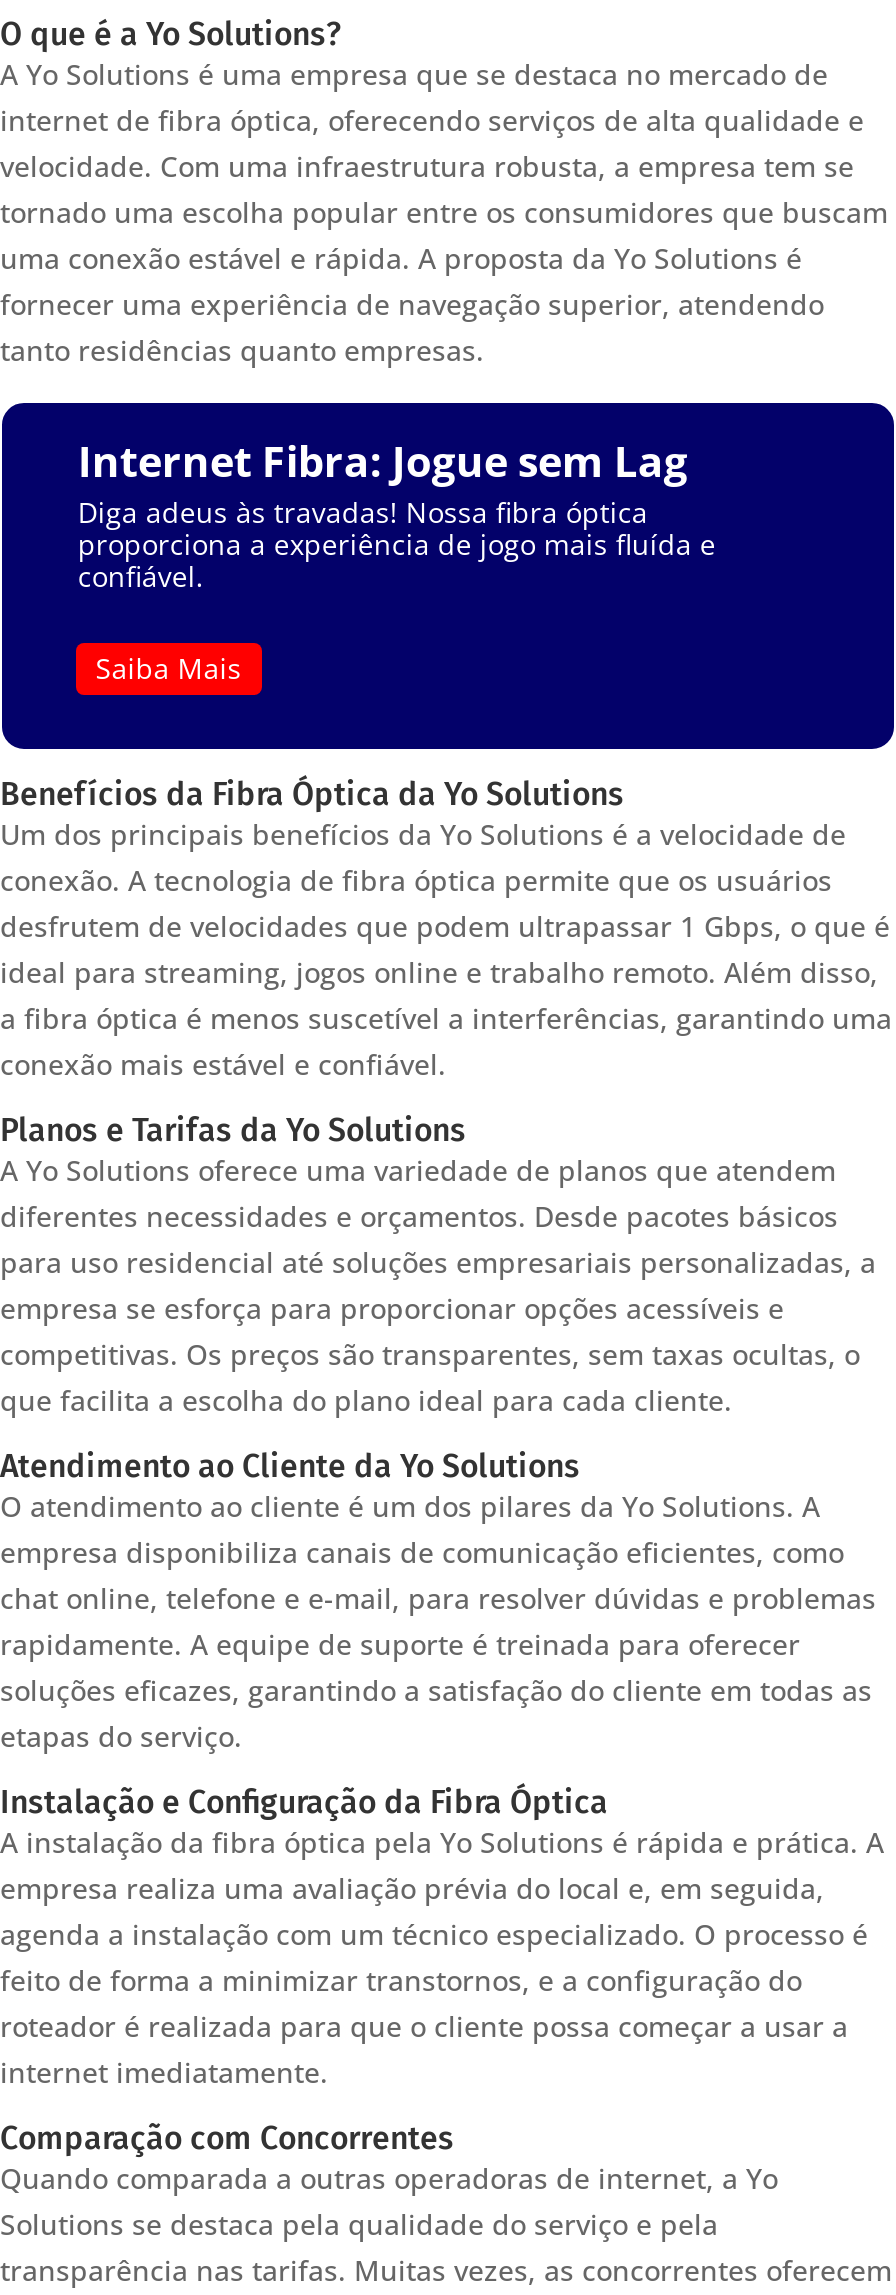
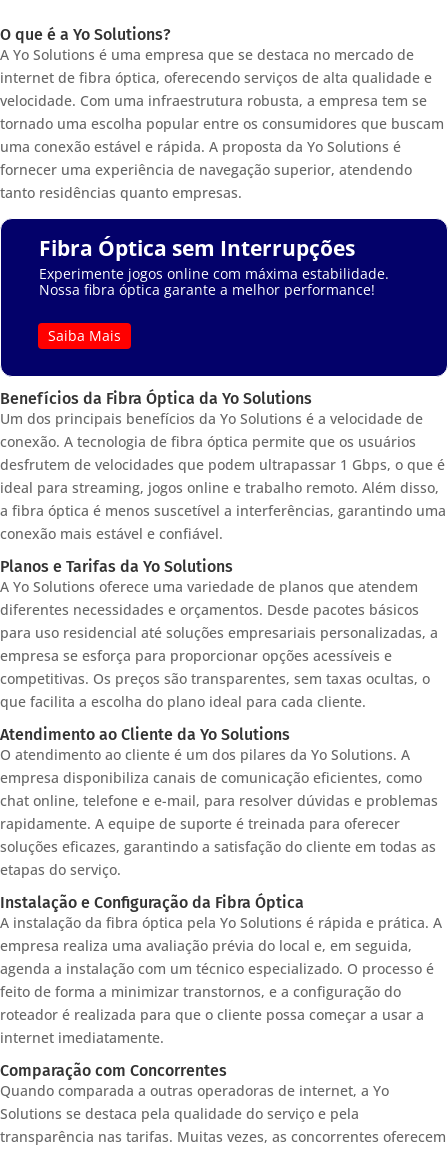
[78,434,716,596] Internet Fibra: Jogue sem Lag | Diga adeus às travadas! Nossa fibra óptica | proporciona a experiência de jogo mais fluída e | confiável. -> [39,234,389,299] Fibra Óptica sem Interrupções | Experimente jogos online com máxima estabilidade. | Nossa fibra óptica garante a melhor performance!

